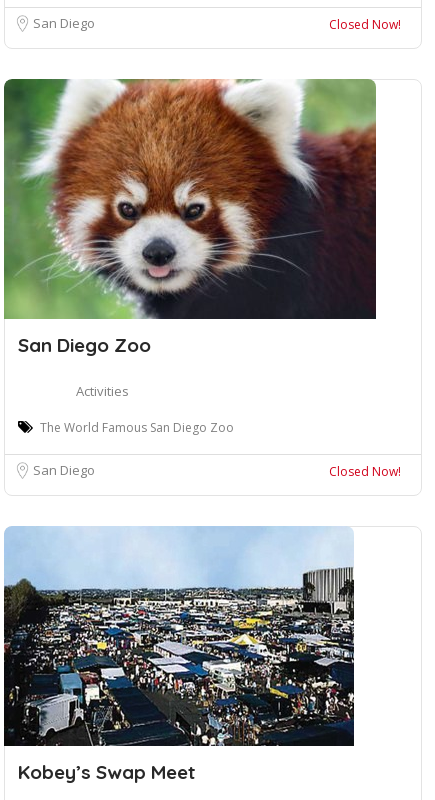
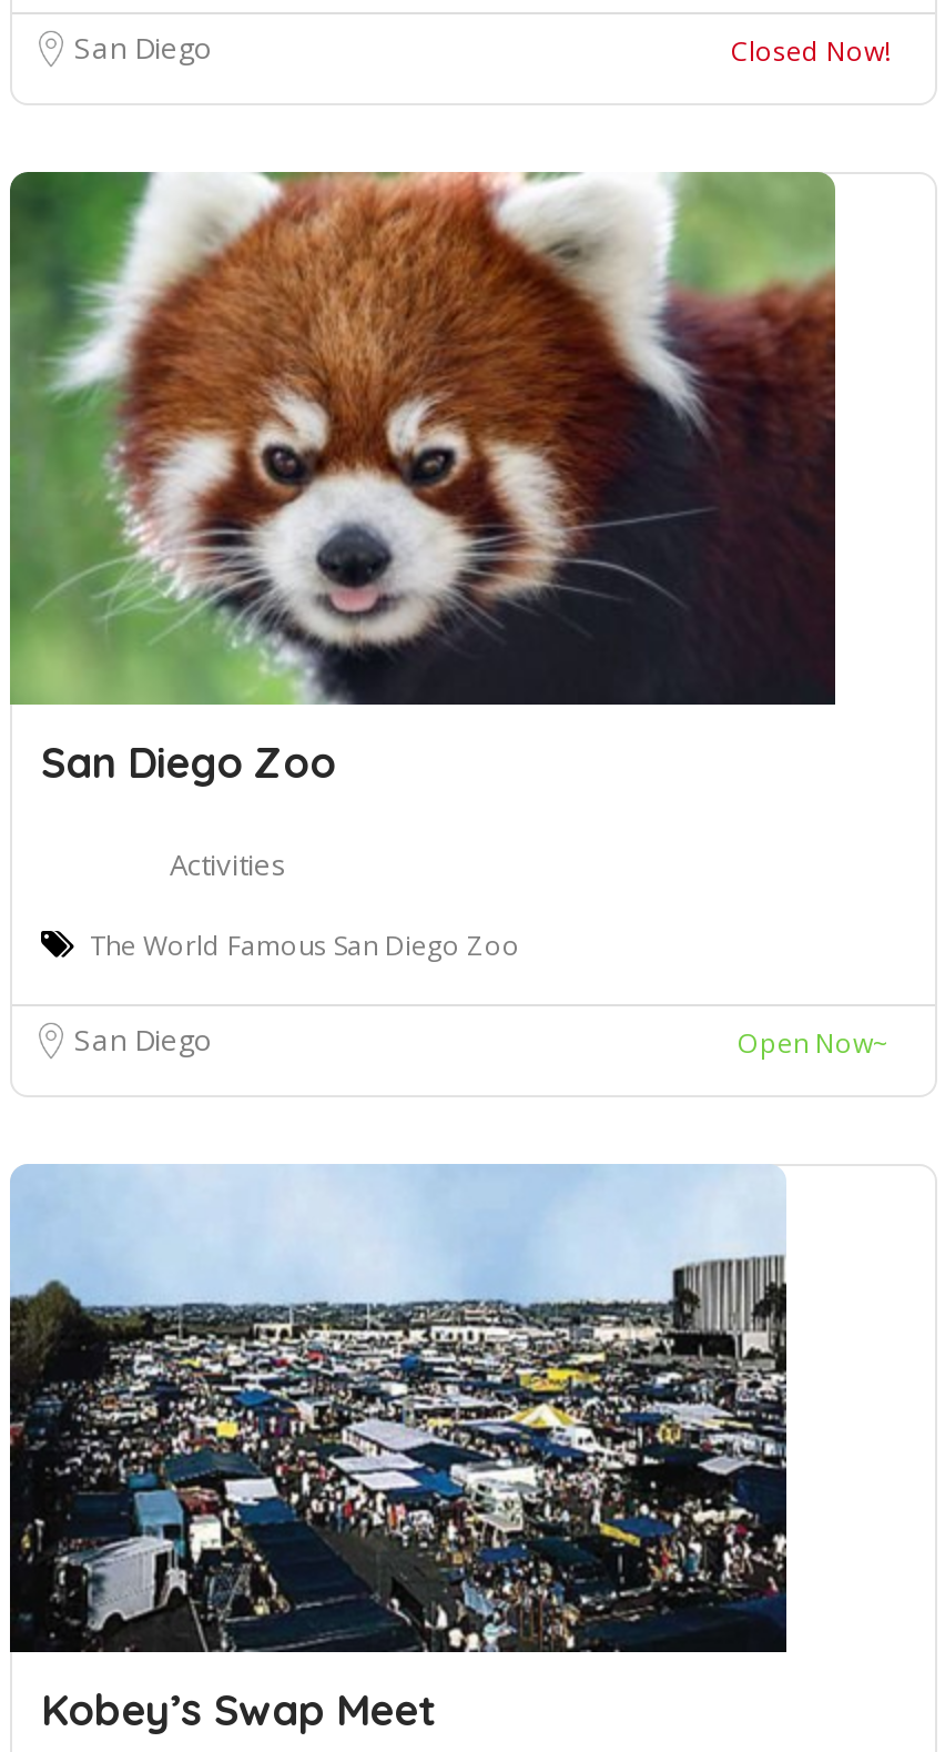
[329,463,401,480] Closed Now! -> [738,1024,891,1062] Open Now~

